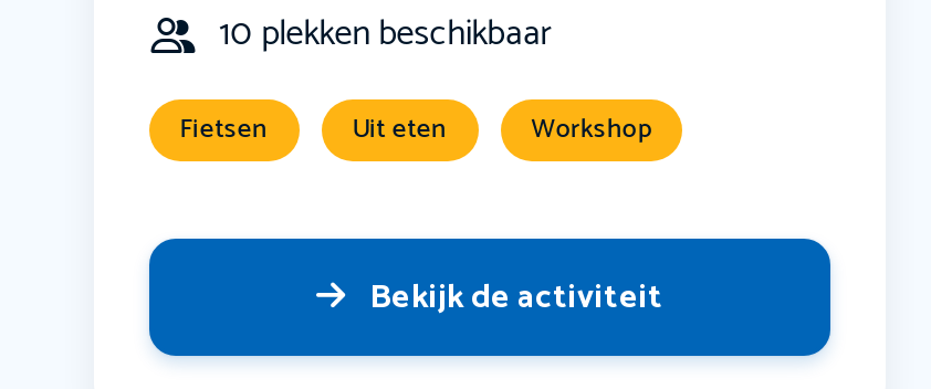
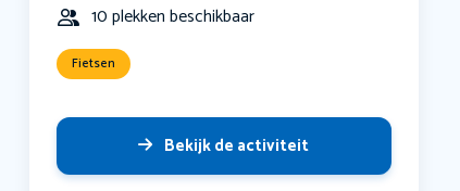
[352,109,651,151] Uit eten | Workshop -> none

